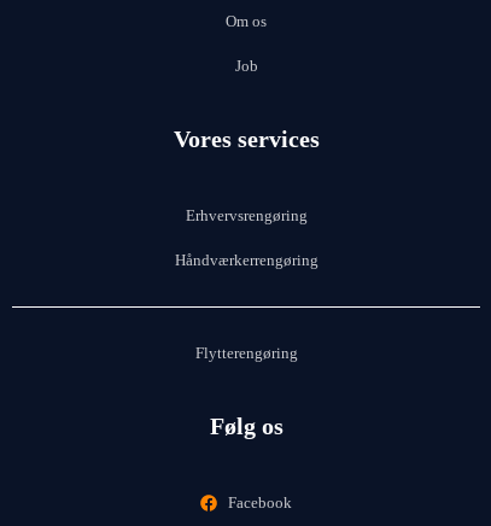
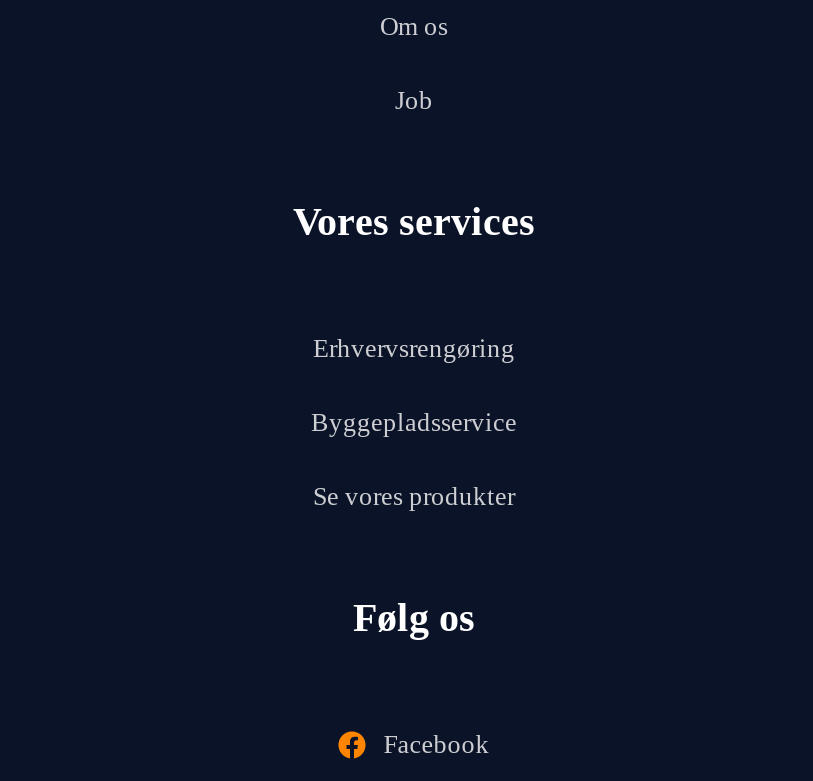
[174,250,318,269] Håndværkerrengøring -> [311,406,517,436] Byggepladsservice
[195,343,297,361] Flytterengøring -> [313,480,515,510] Se vores produkter

